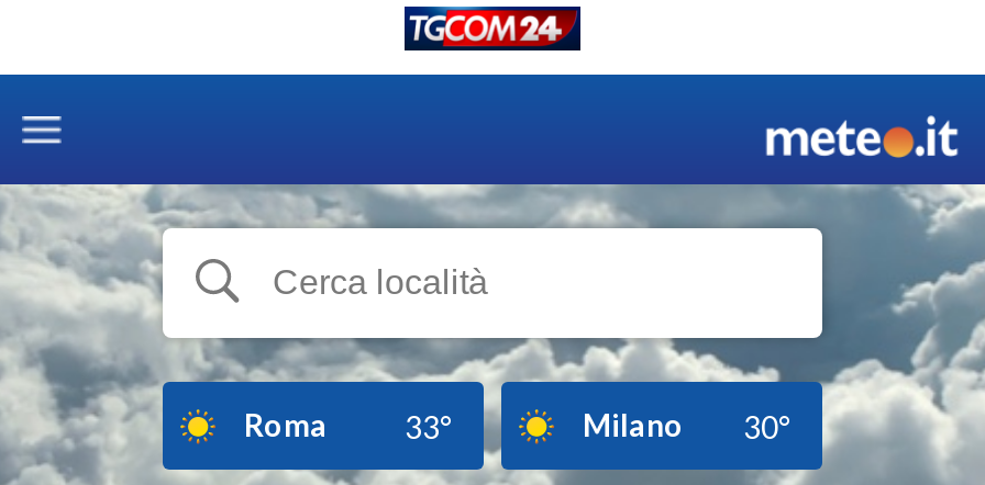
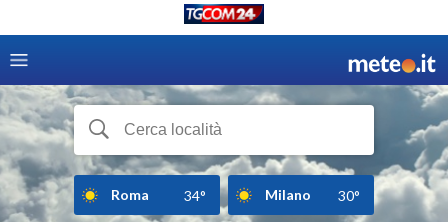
[405,407,453,444] 33° -> [184,186,206,203] 34°

